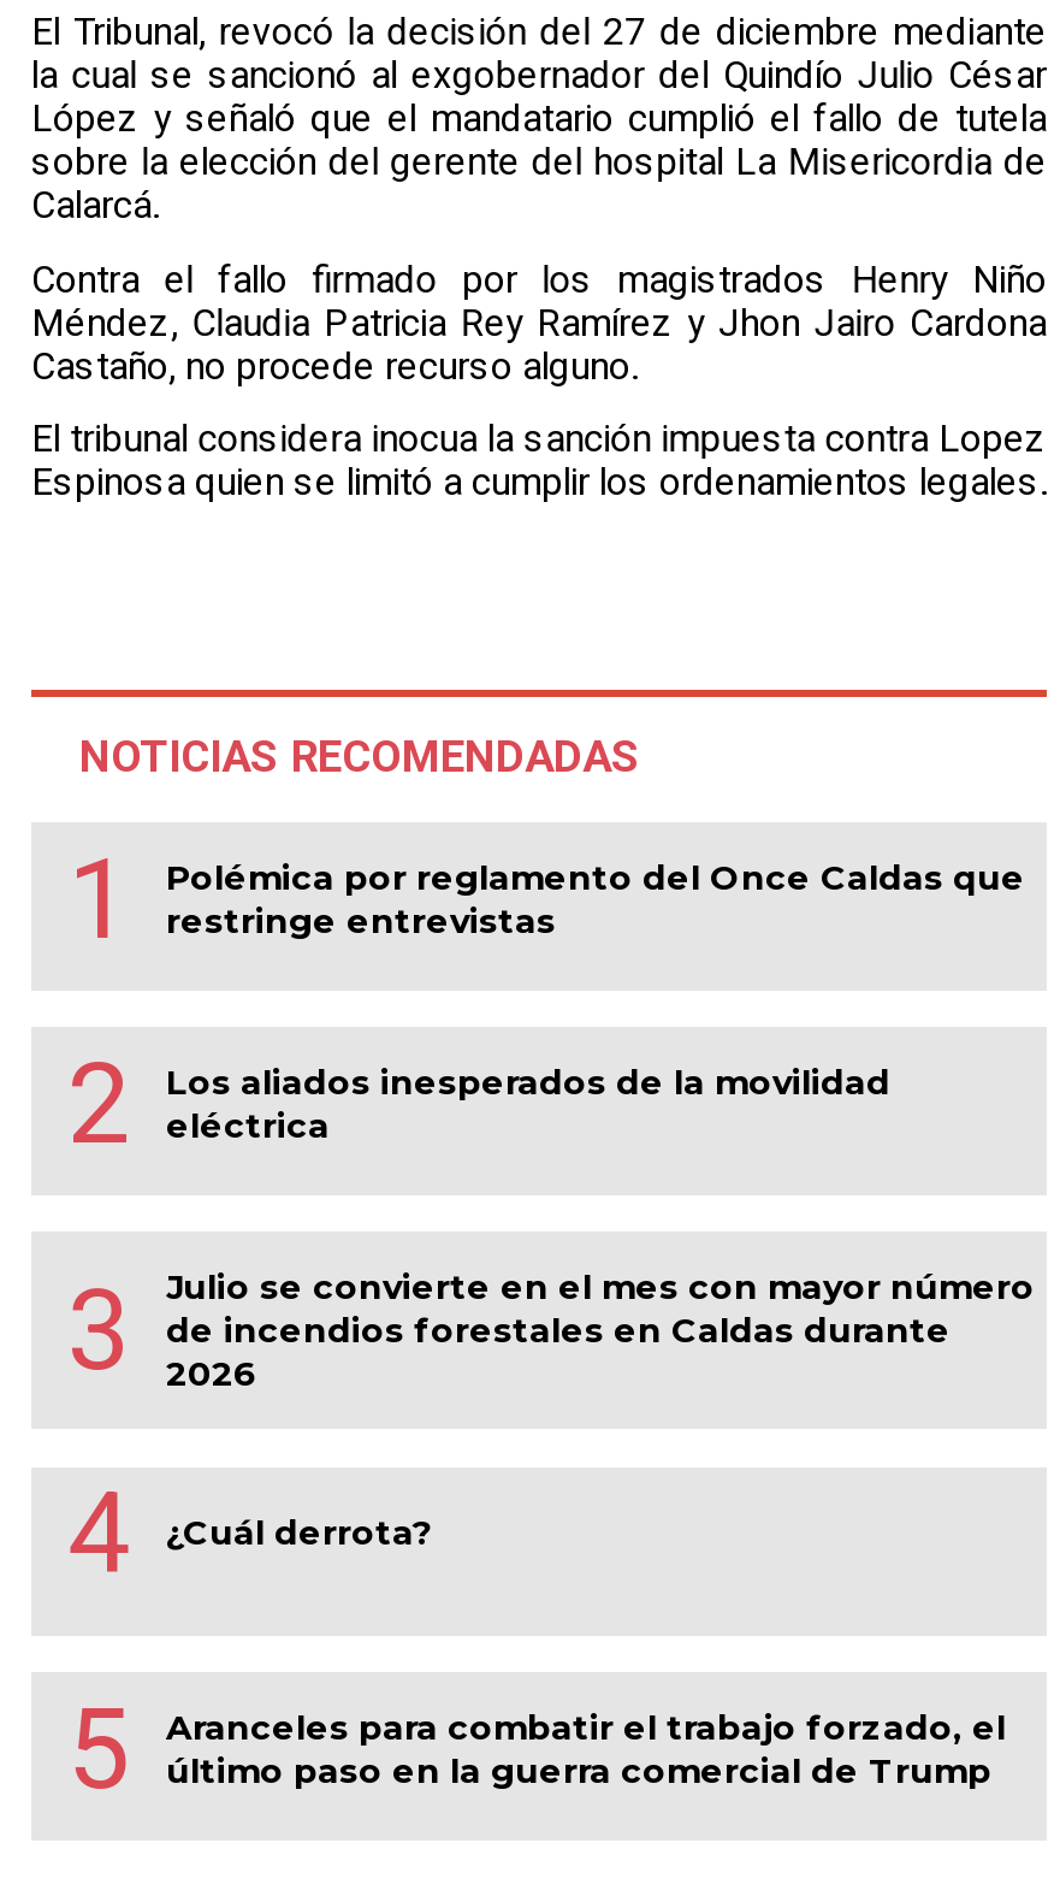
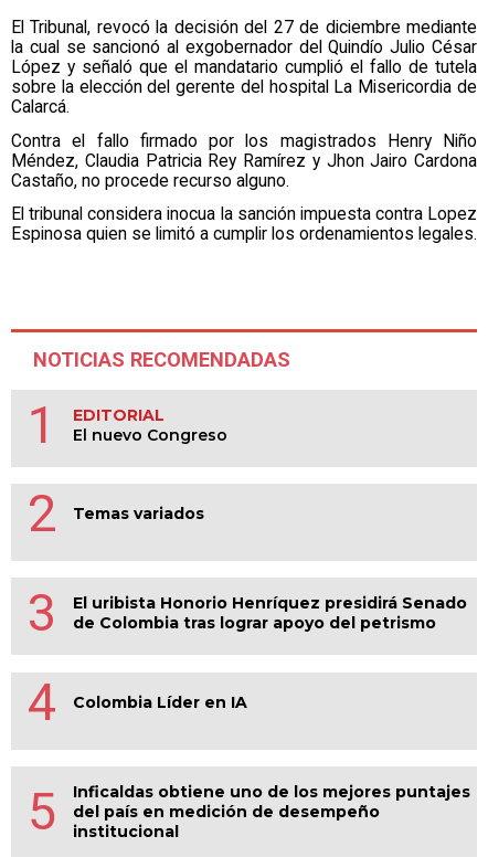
[166,856,1025,943] Polémica por reglamento del Once Caldas que | restringe entrevistas -> [73,405,227,445] EDITORIAL | El nuevo Congreso
[166,1061,890,1148] Los aliados inesperados de la movilidad | eléctrica -> [73,504,204,524] Temas variados
[166,1266,1035,1396] Julio se convierte en el mes con mayor número | de incendios forestales en Caldas durante | 2026 -> [73,593,467,633] El uribista Honorio Henríquez presidirá Senado | de Colombia tras lograr apoyo del petrismo
[166,1510,433,1553] ¿Cuál derrota? -> [73,692,247,712] Colombia Líder en IA
[166,1705,1006,1792] Aranceles para combatir el trabajo forzado, el | último paso en la guerra comercial de Trump -> [73,782,470,841] Inficaldas obtiene uno de los mejores puntajes | del país en medición de desempeño | institucional

